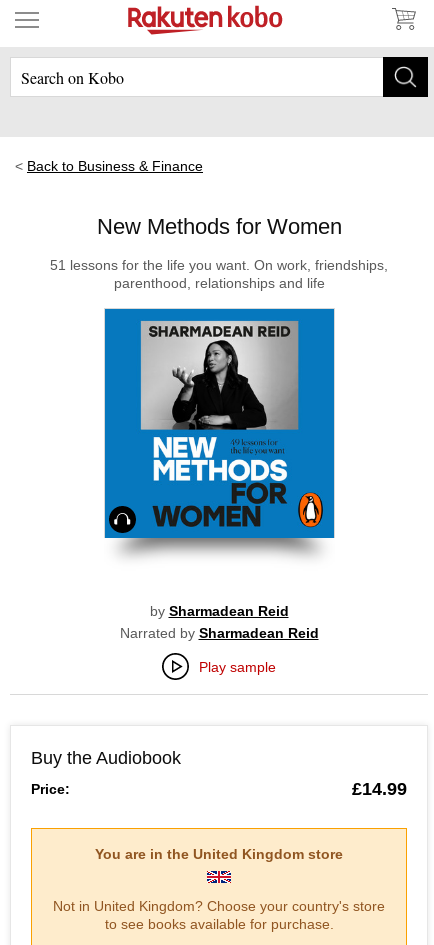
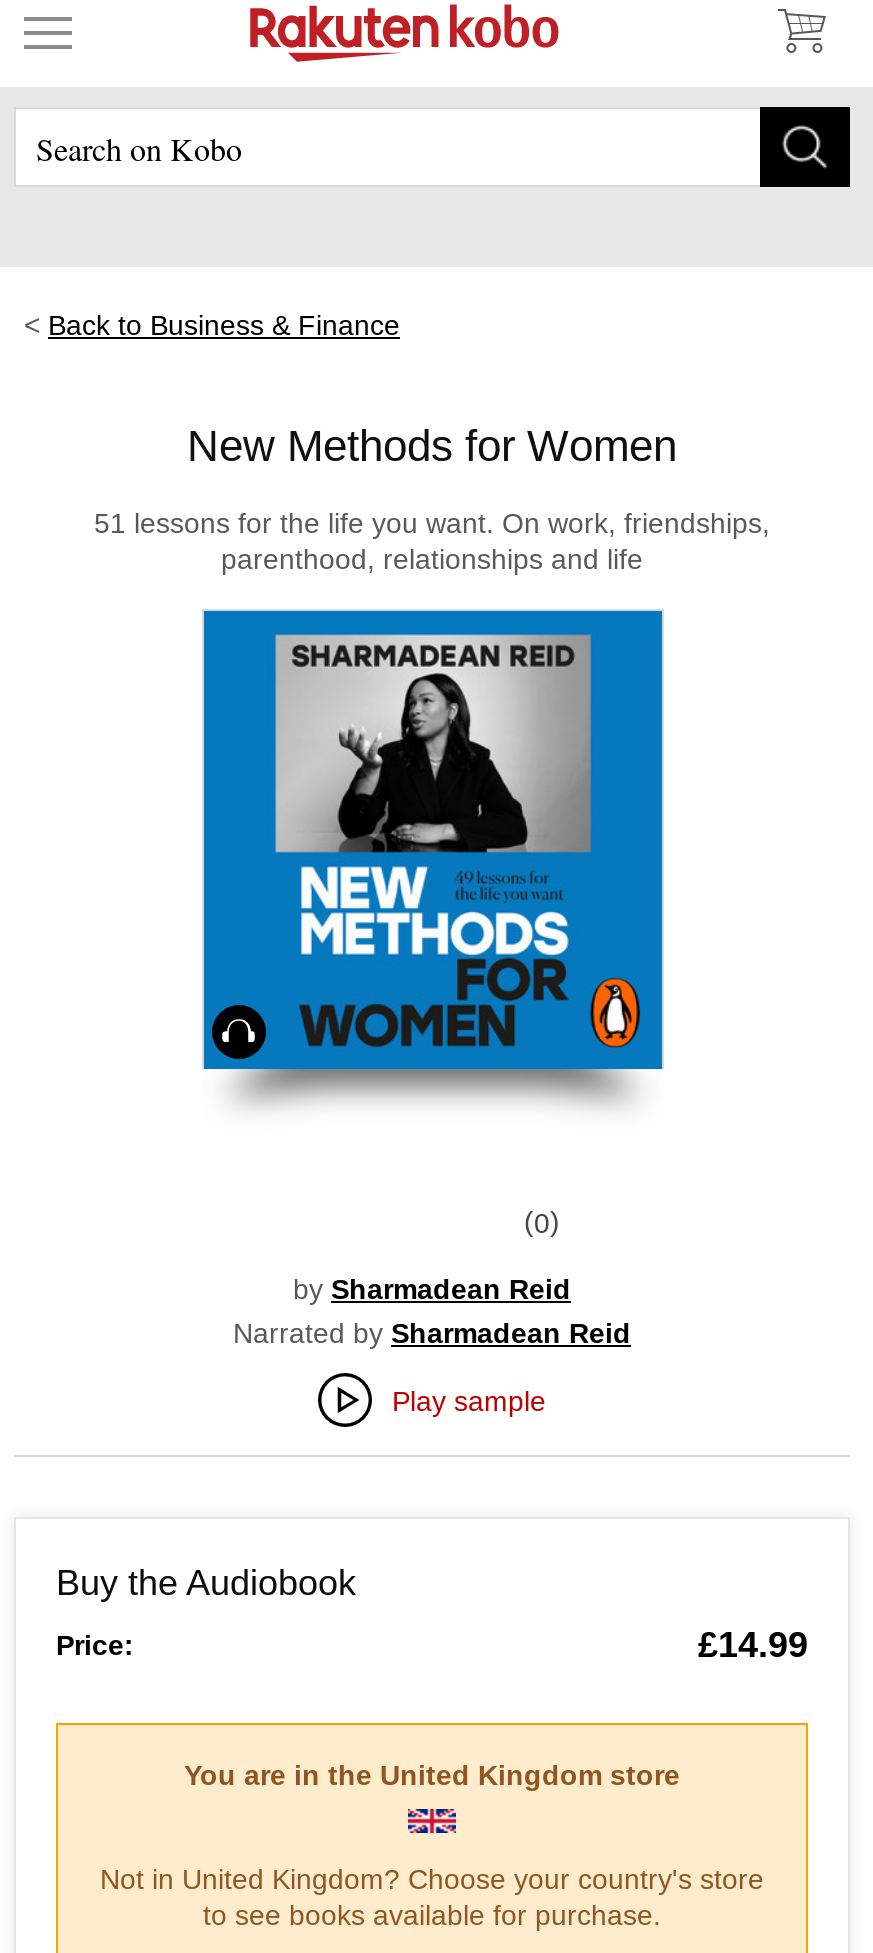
none -> [534,1207,550,1239] 0

